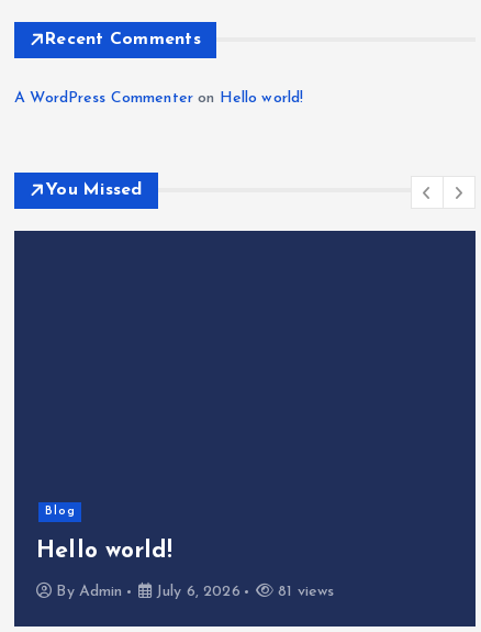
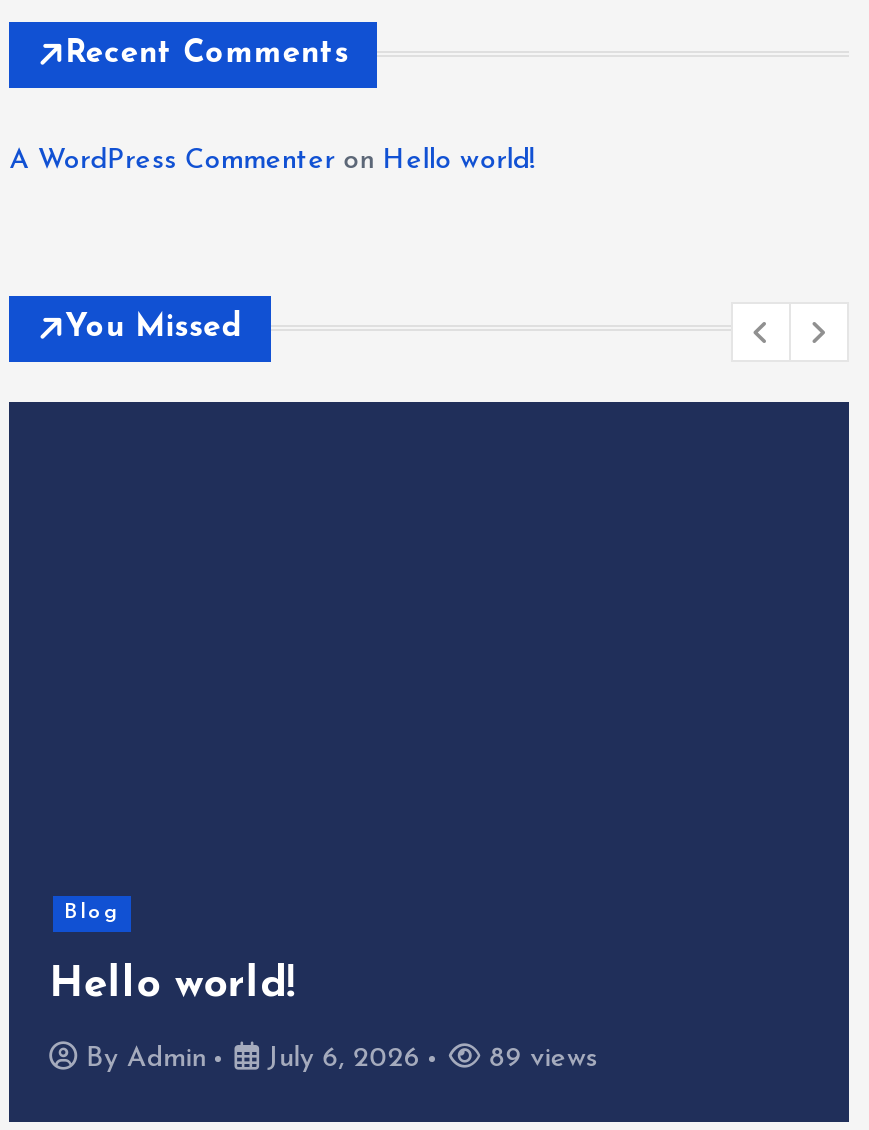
[273,584,334,600] 81 views -> [481,1044,598,1074] 89 views

